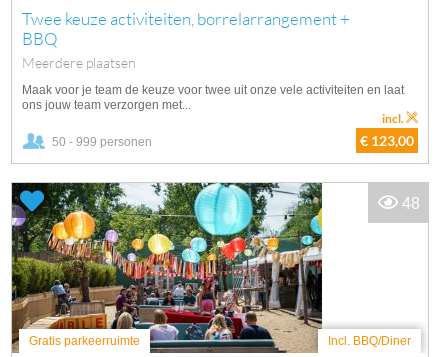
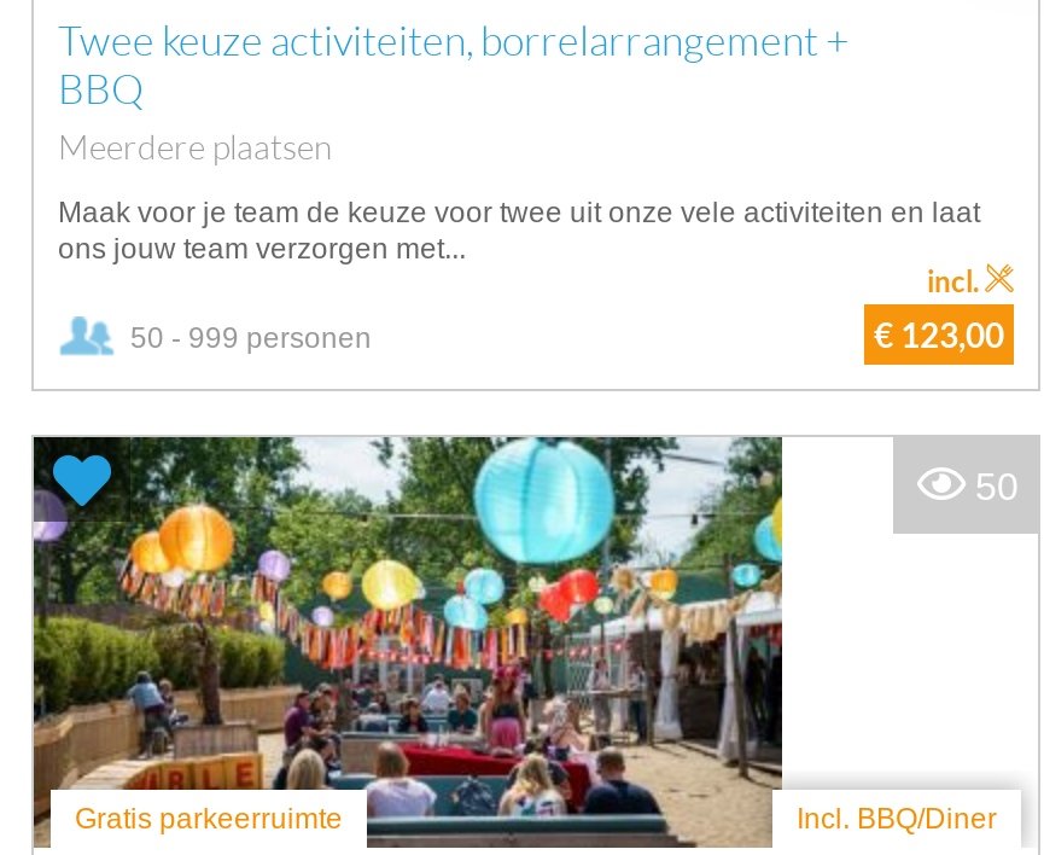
[402,195,420,212] 48 -> [975,466,1019,507] 50

